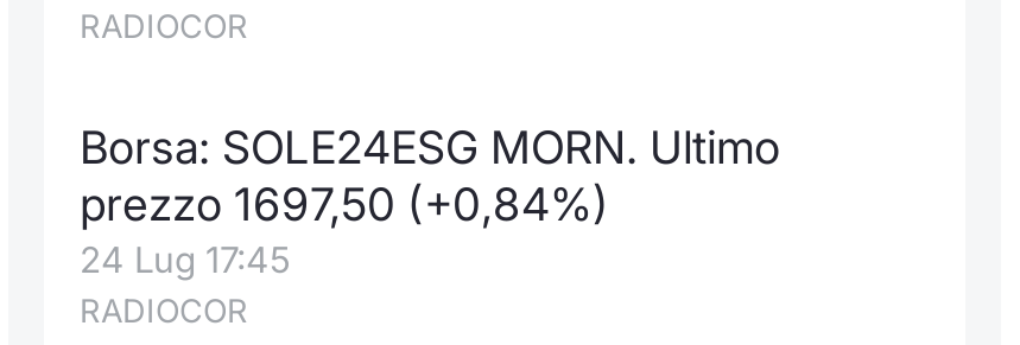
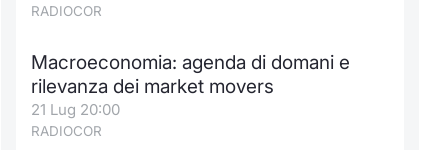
[80,121,780,282] Borsa: SOLE24ESG MORN. Ultimo | prezzo 1697,50 (+0,84%) | 24 Lug 17:45 -> [31,51,350,119] Macroeconomia: agenda di domani e | rilevanza dei market movers | 21 Lug 20:00

